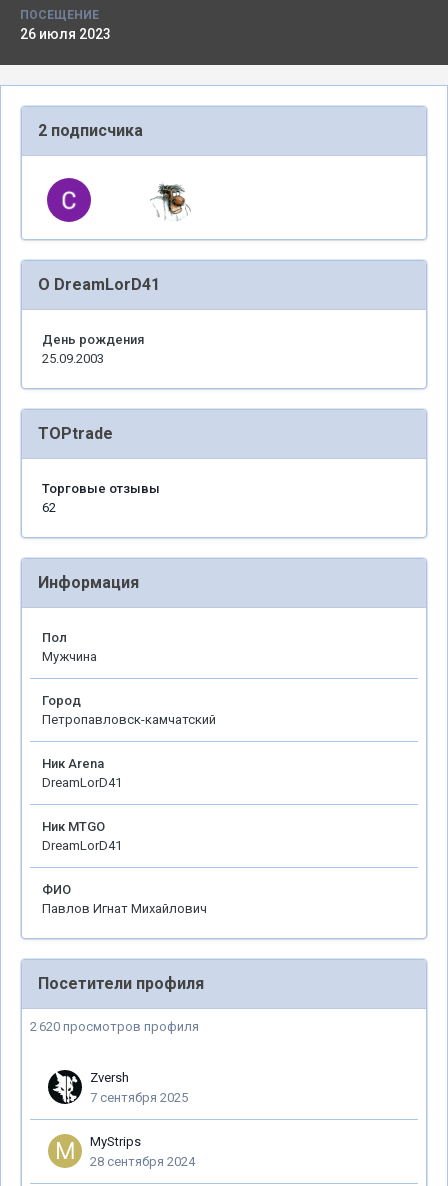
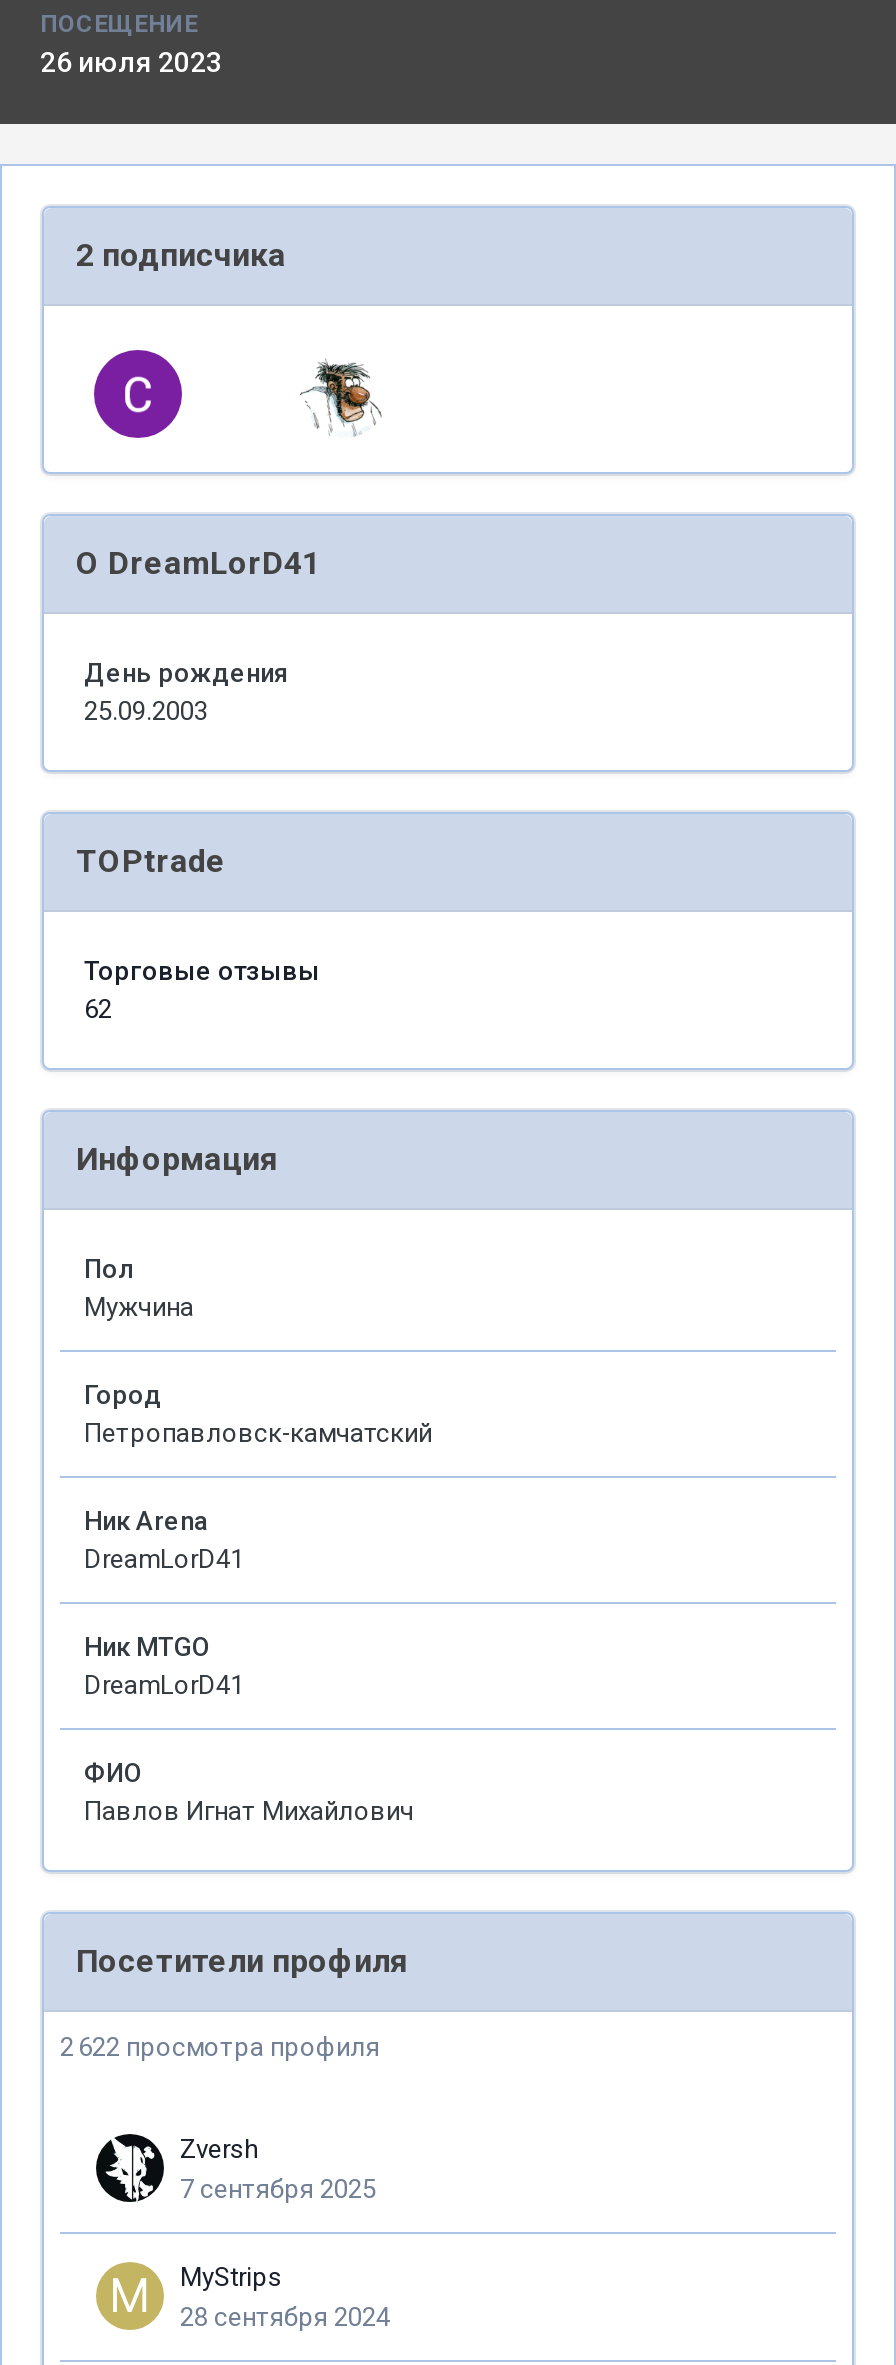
[30,1019,199,1034] 2 620 просмотров профиля -> [60,2032,380,2062] 2 622 просмотра профиля

